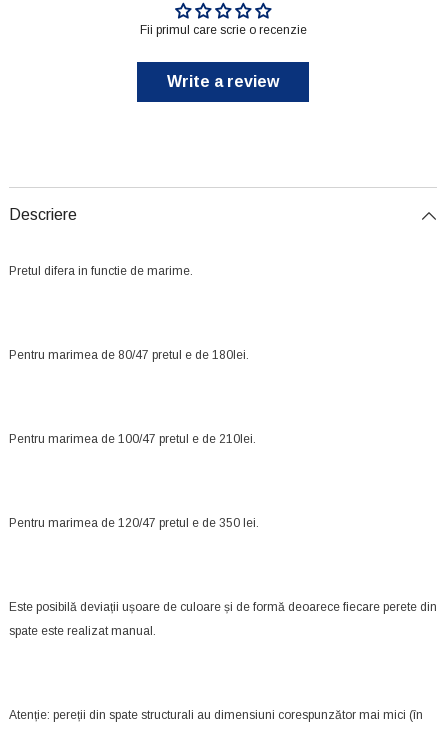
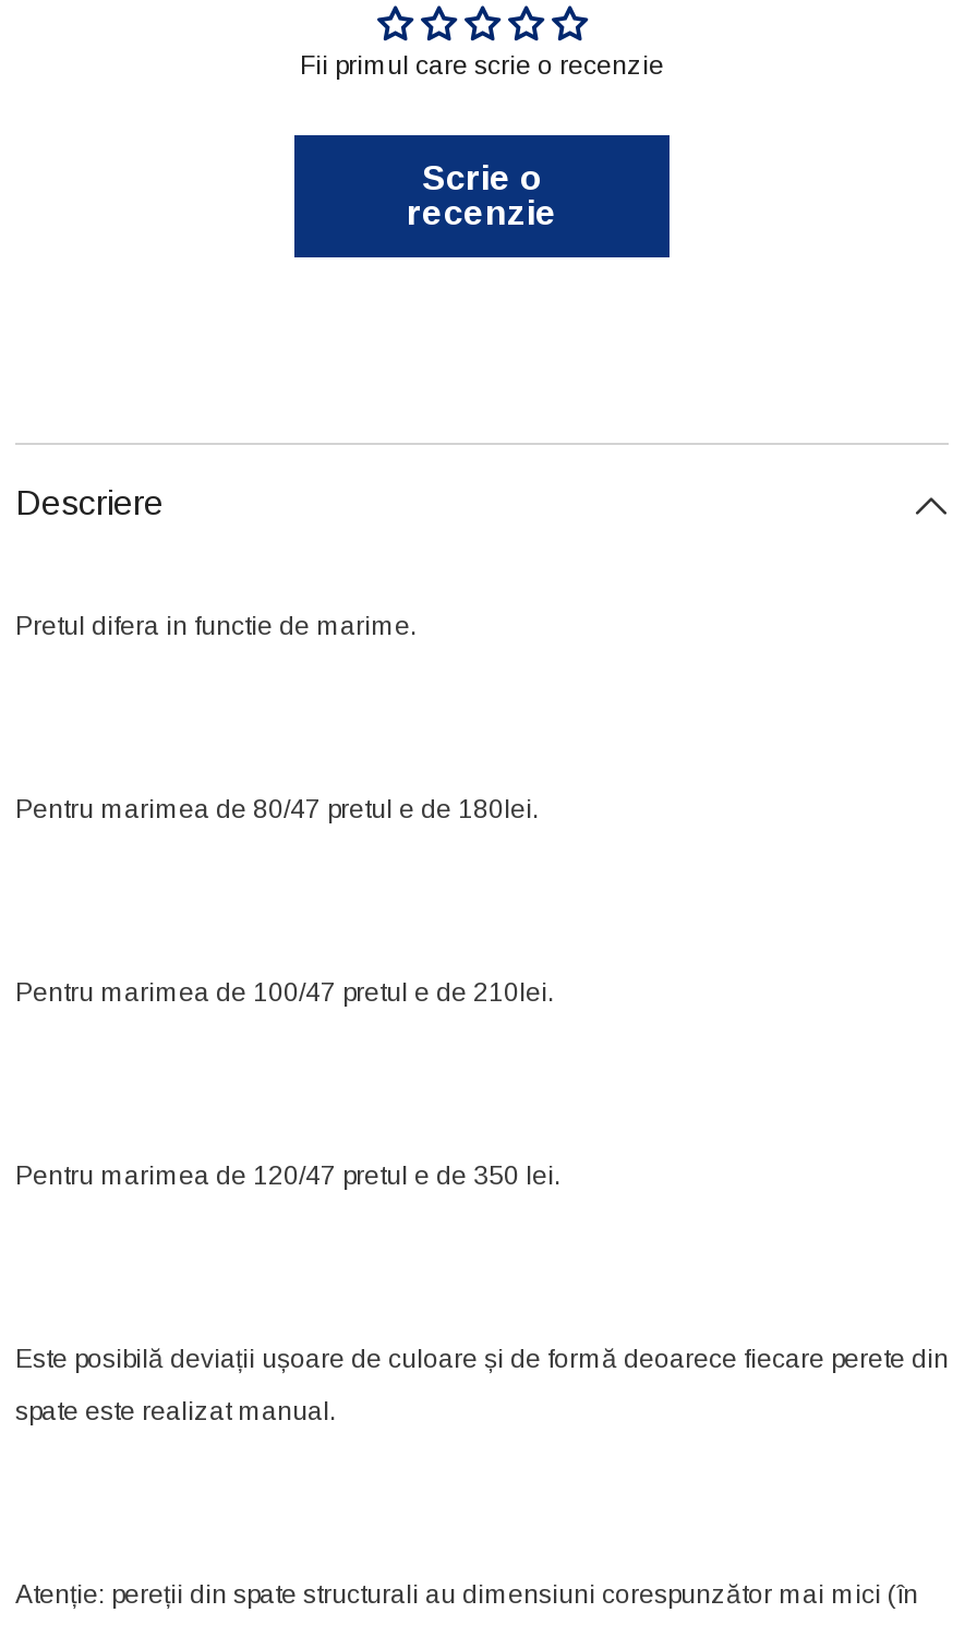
[167,73,279,90] Write a review -> [407,159,557,231] Scrie o | recenzie

